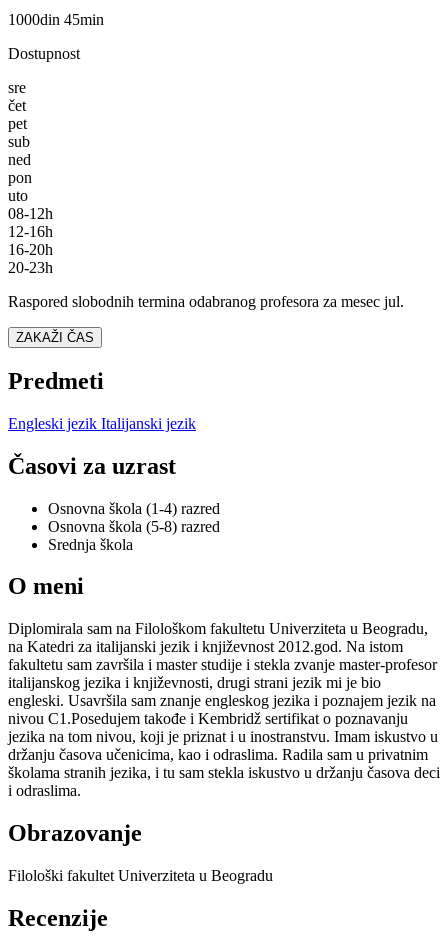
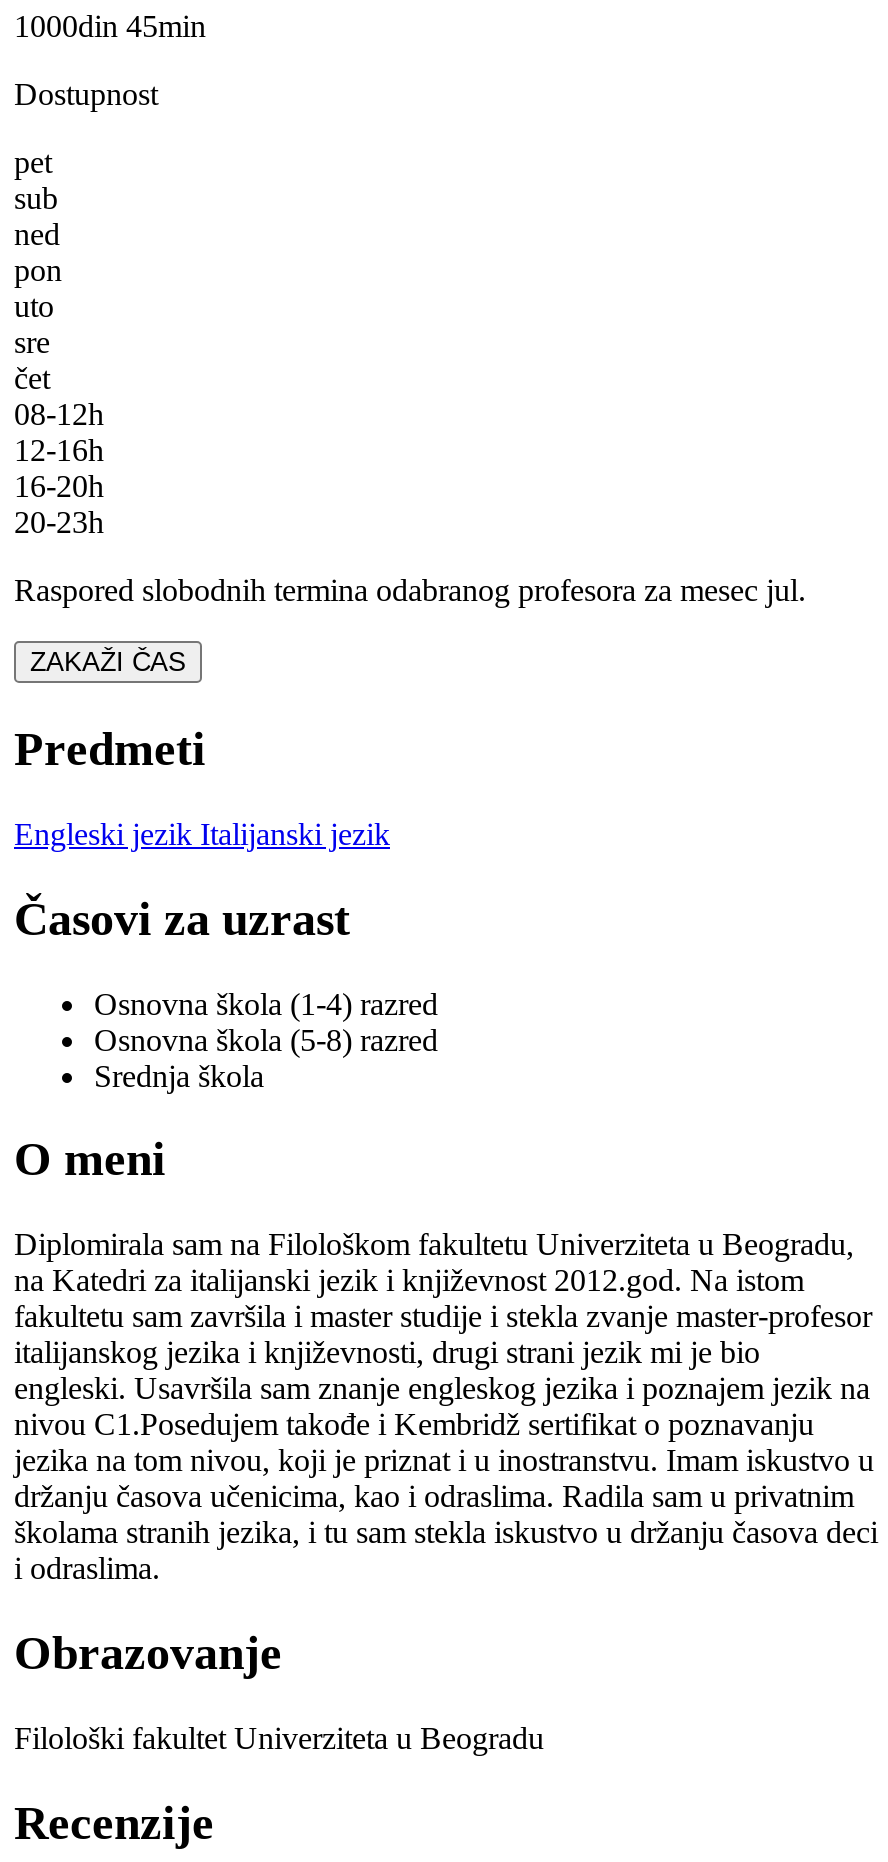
moved [8,79,26,114] -> [14,325,50,395]: sre | čet
moved [8,115,32,204] -> [14,145,62,323]: pet | sub | ned | pon | uto

